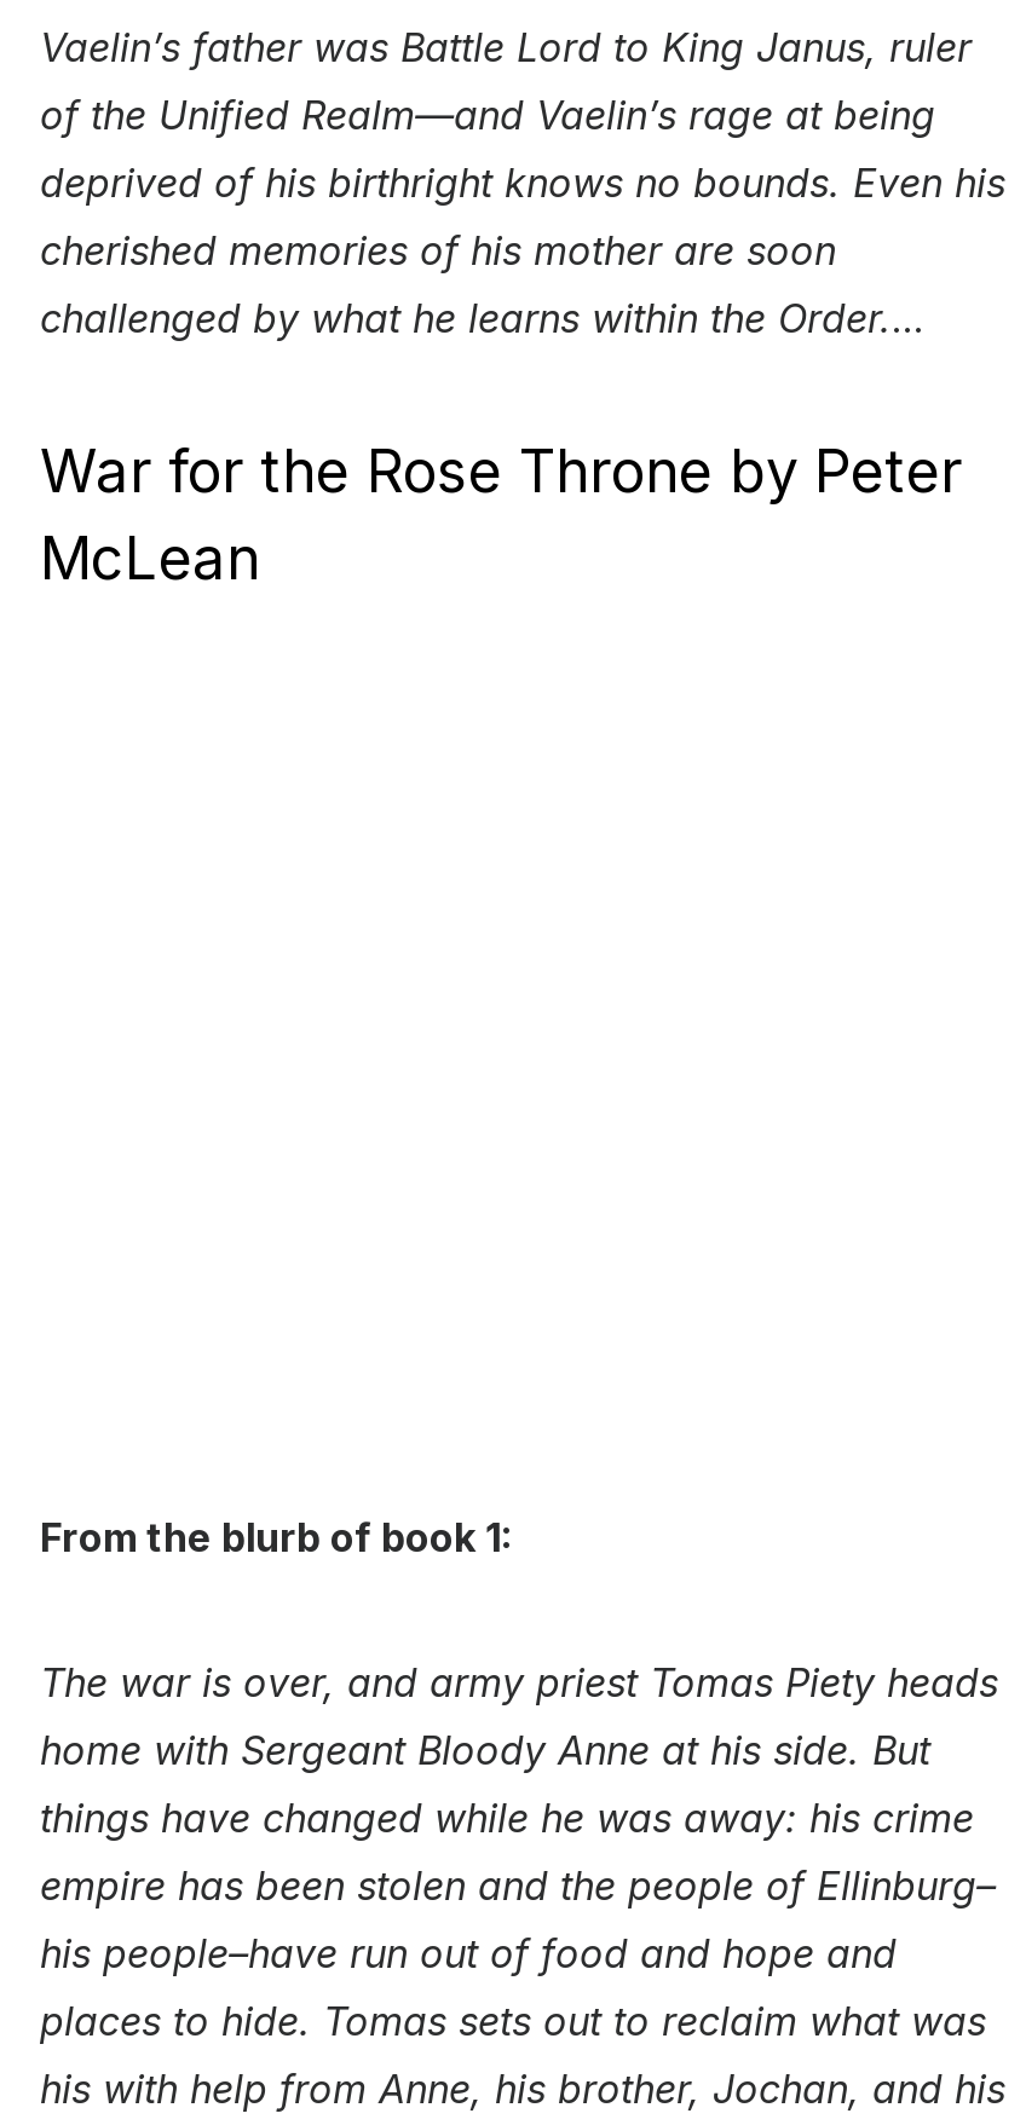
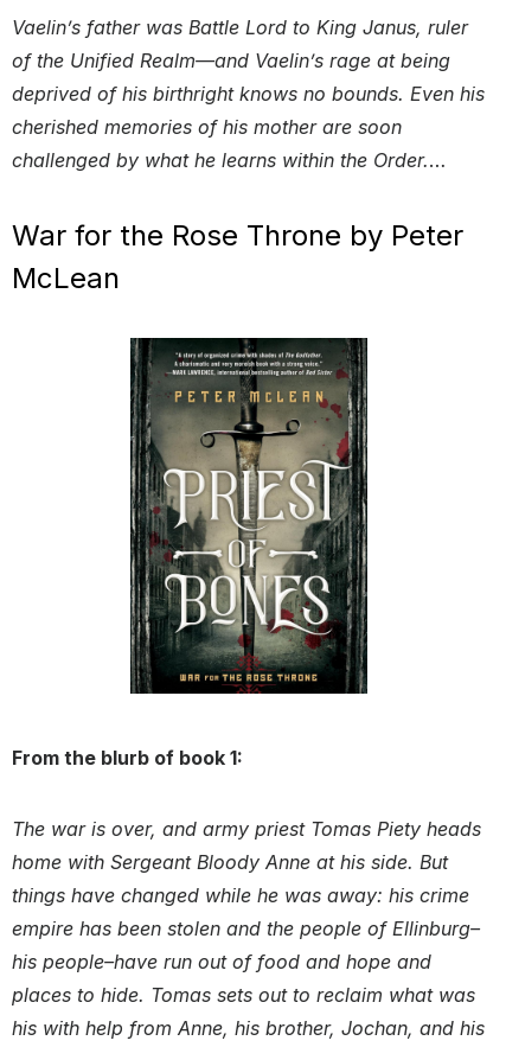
none -> [129,337,369,695] [image]

